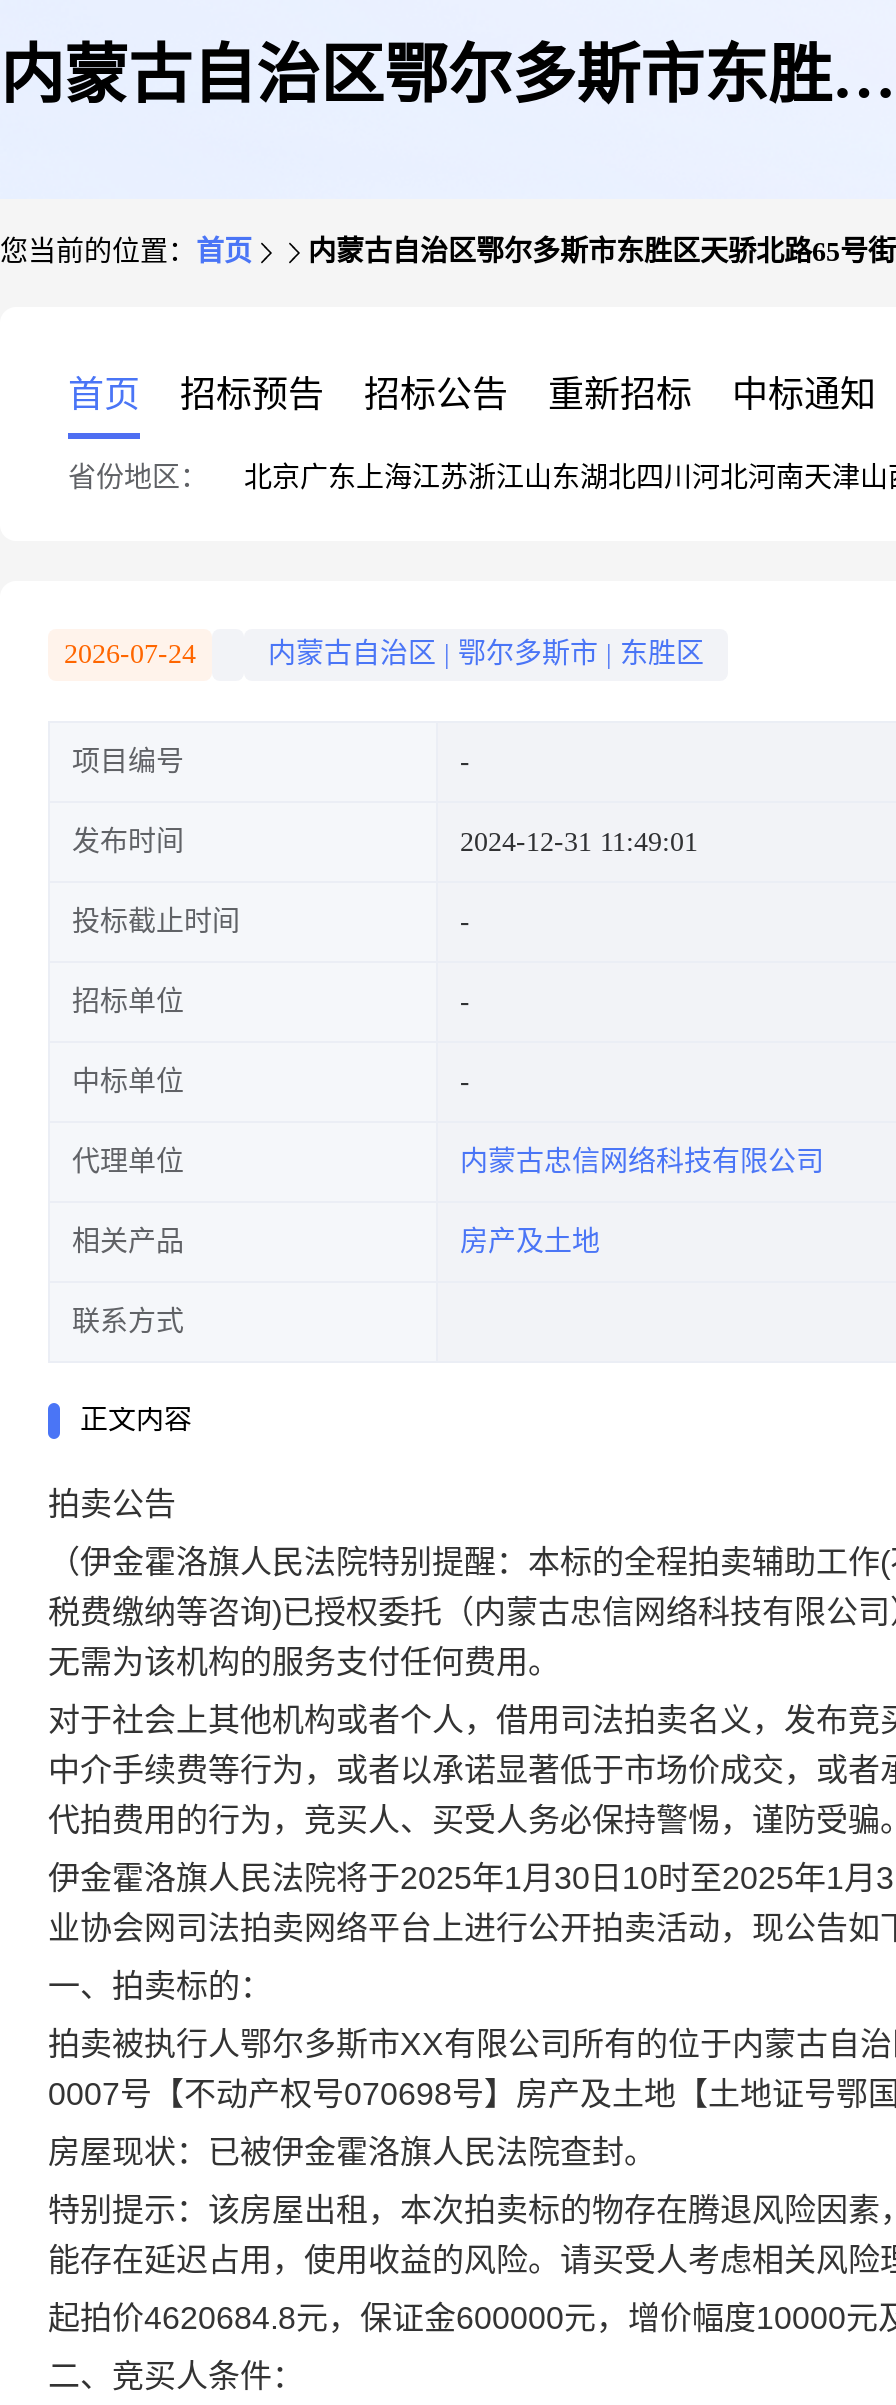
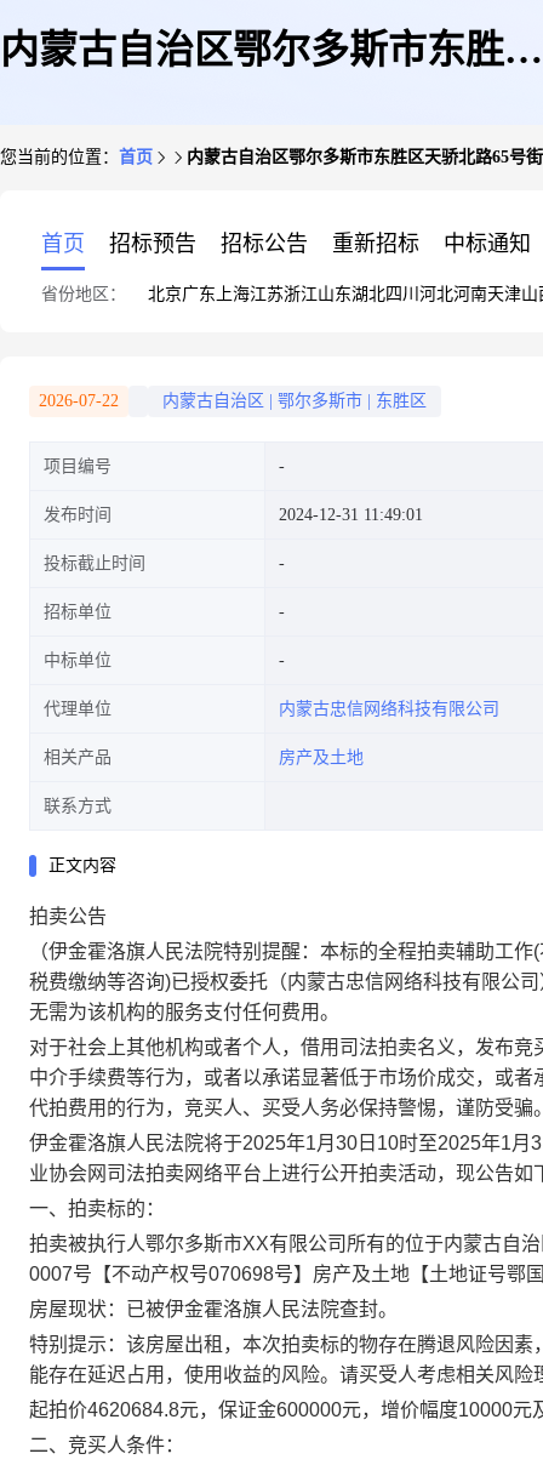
[64,639,196,669] 2026-07-24 -> [39,392,119,410] 2026-07-22

